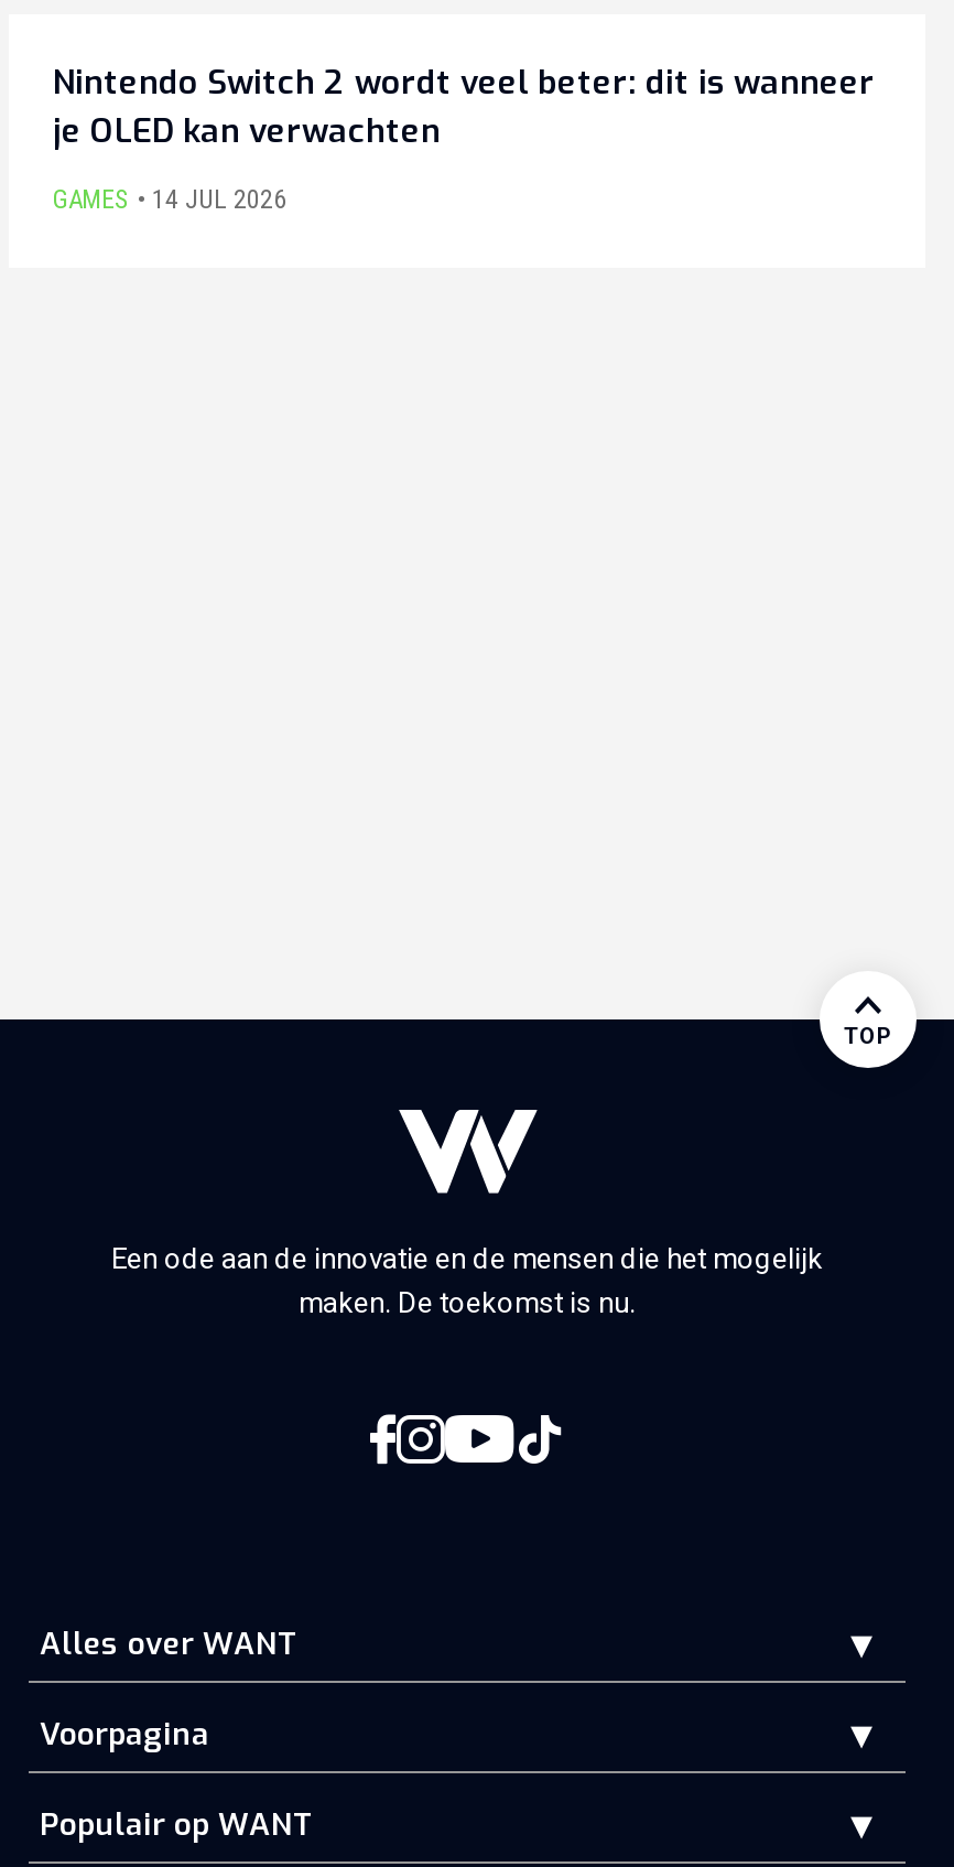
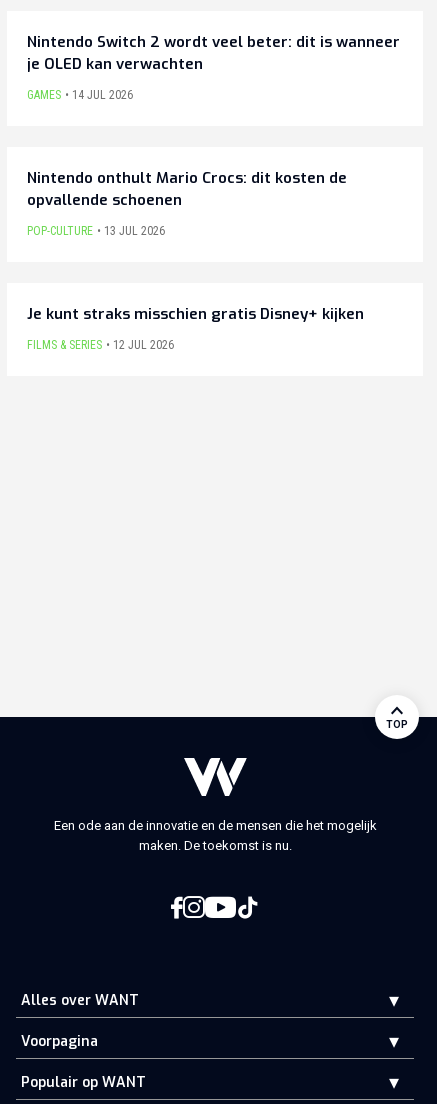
none -> [27,168,347,238] Nintendo onthult Mario Crocs: dit kosten de | opvallende schoenen | POP-CULTURE 13 JUL 2026
none -> [27,304,364,352] Je kunt straks misschien gratis Disney+ kijken | FILMS & SERIES 12 JUL 2026

